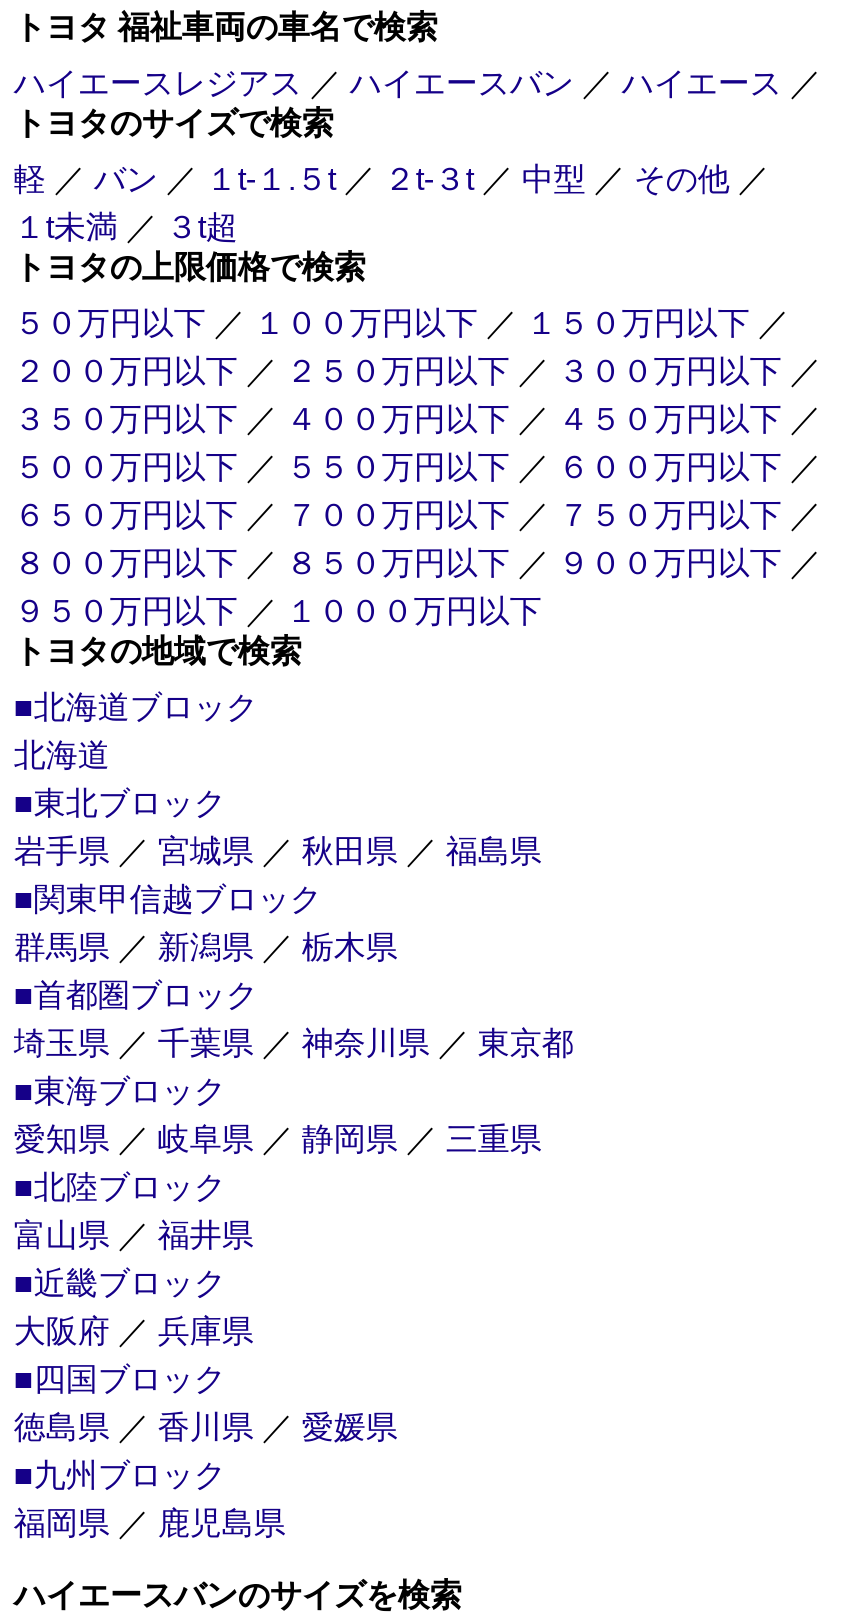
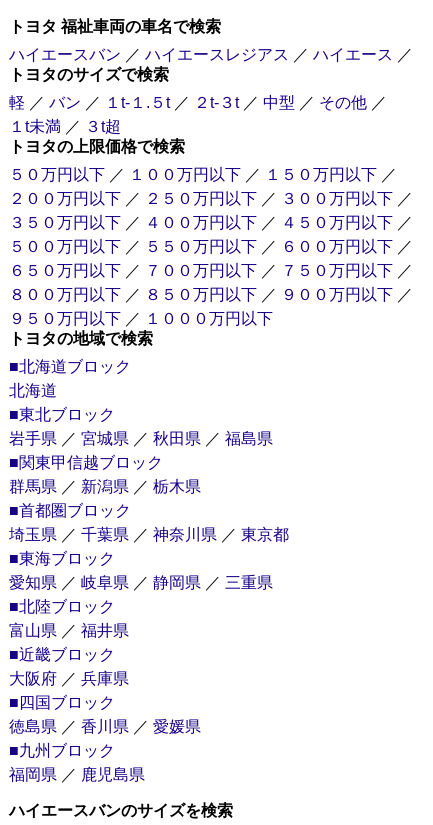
[14,66,822,100] ハイエースレジアス ／ ハイエースバン ／ ハイエース ／ -> [9,46,413,63] ハイエースバン ／ ハイエースレジアス ／ ハイエース ／

